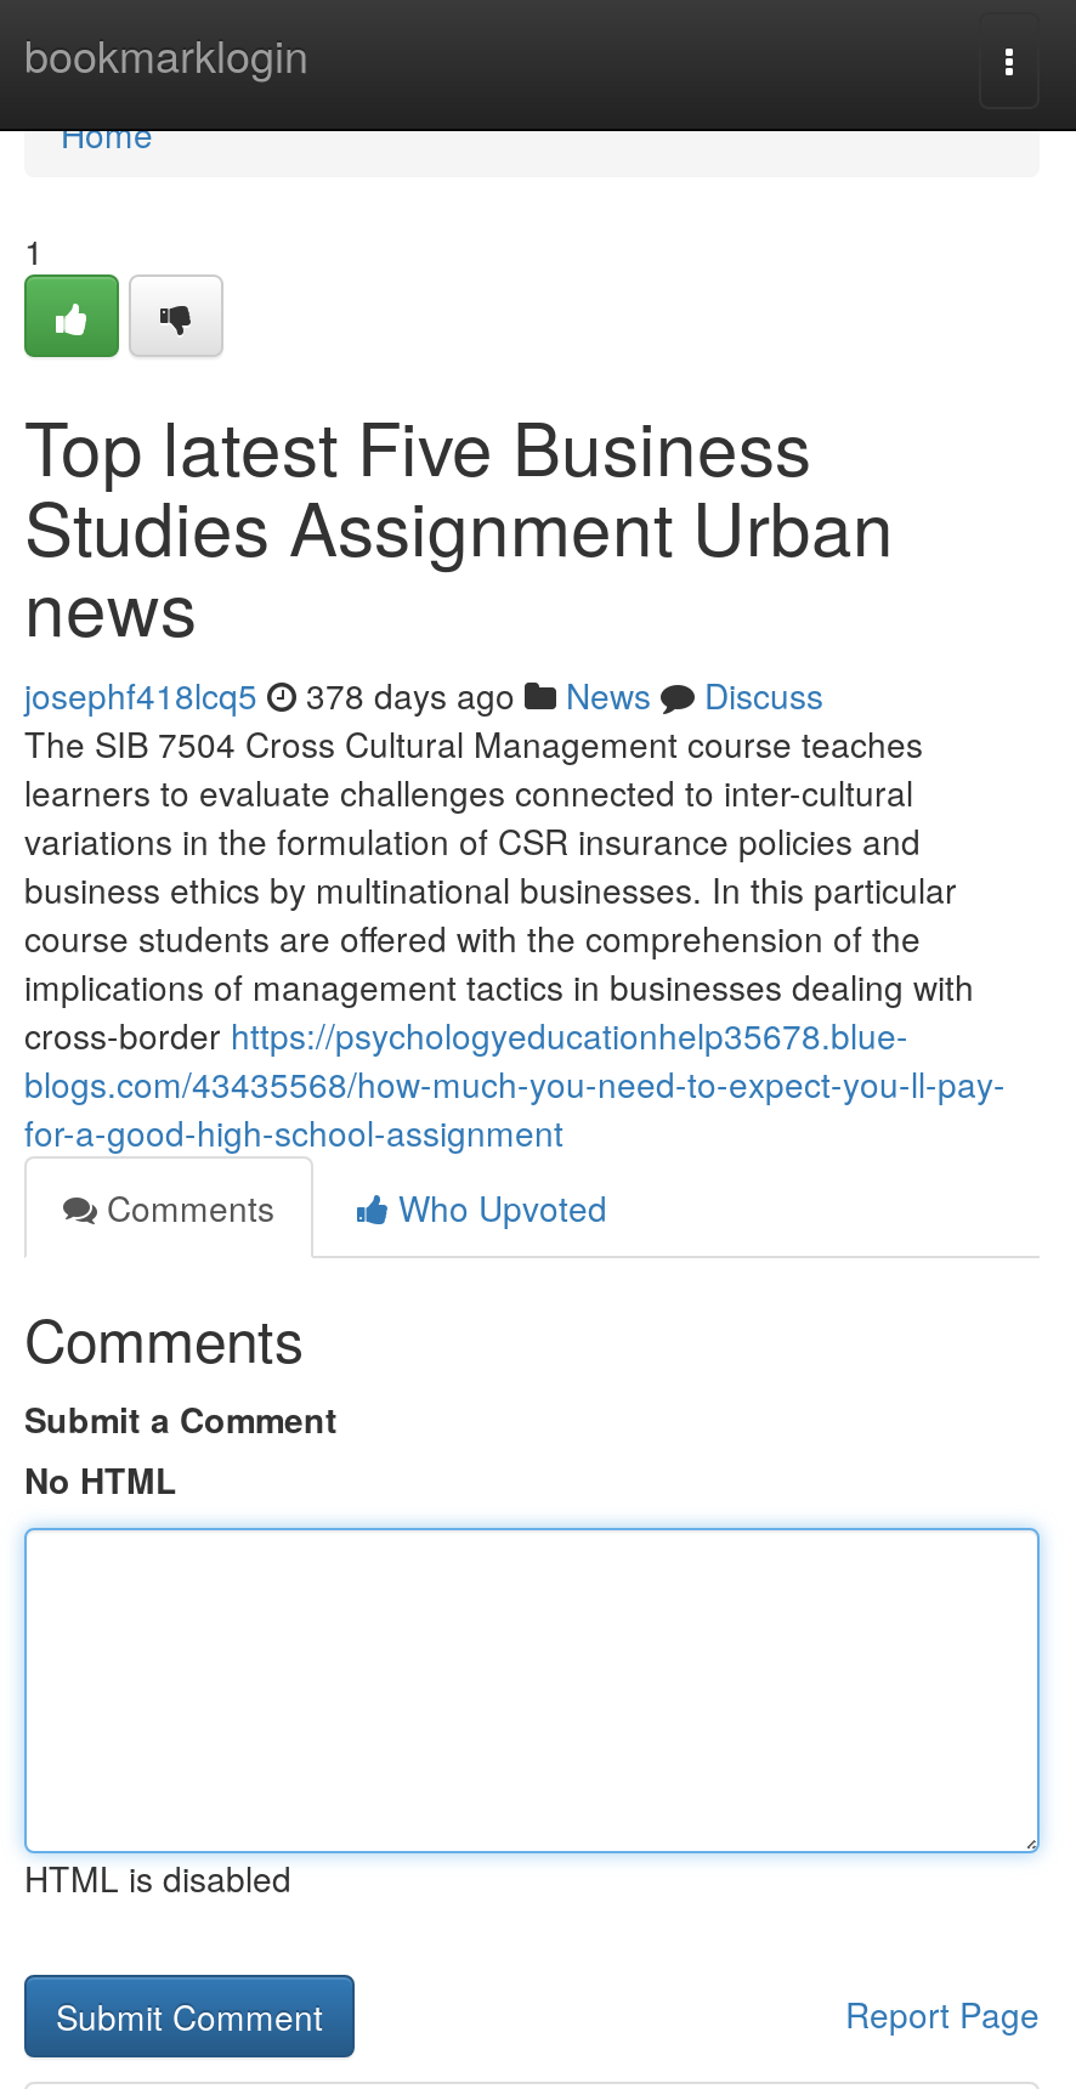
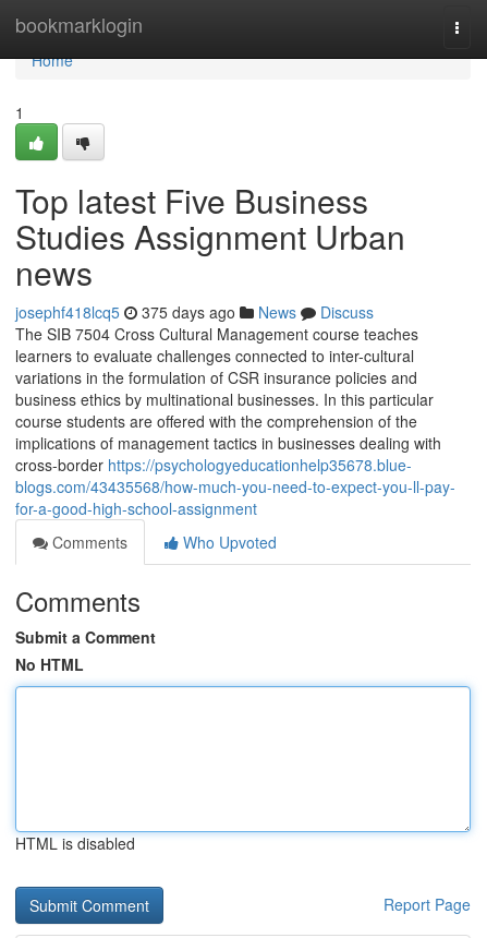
[24,670,823,719] josephf418lcq5 378 days ago News Discuss -> [15,301,374,323] josephf418lcq5 375 days ago News Discuss

